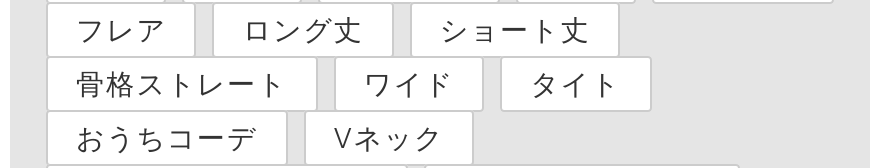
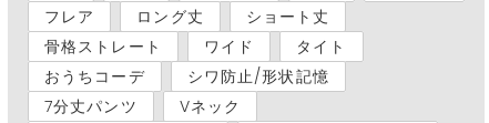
none -> [44,65,329,117] シワ防止/形状記憶 | 7分丈パンツ

